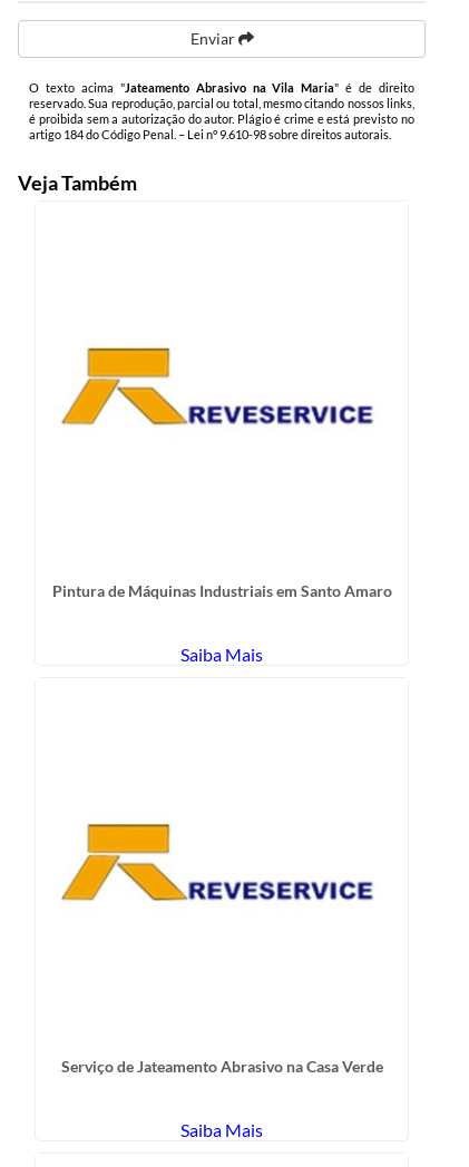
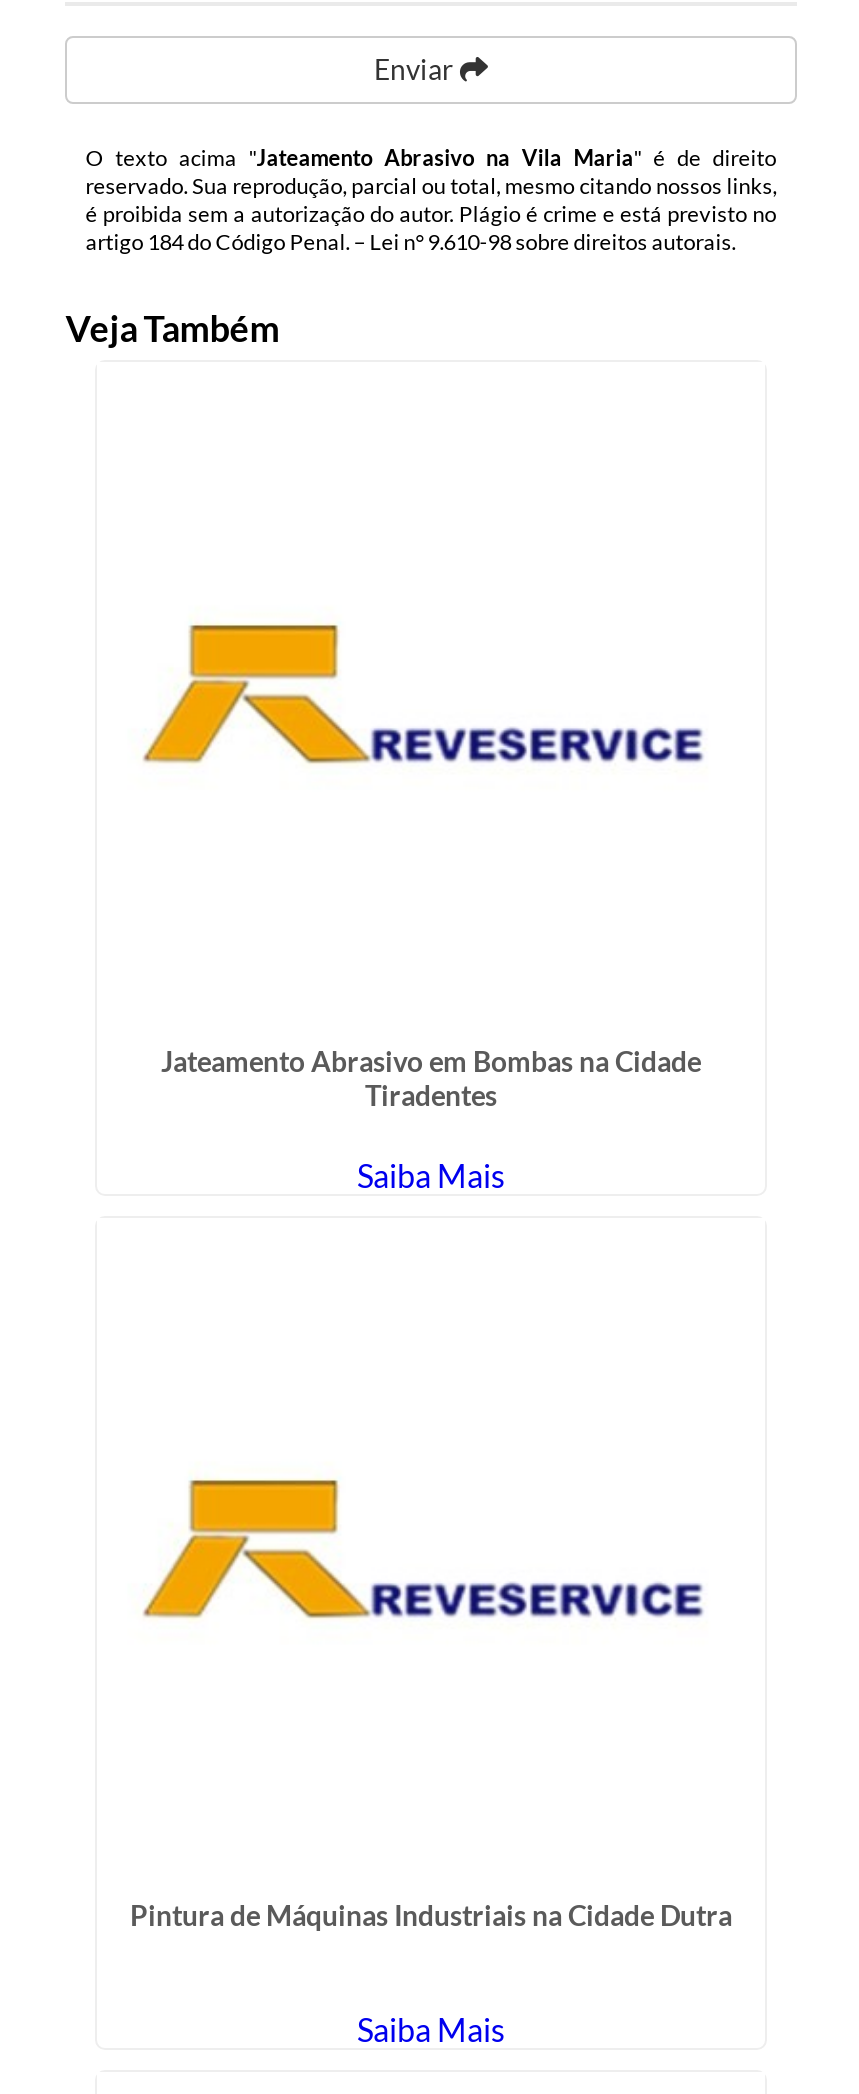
[52,581,392,600] Pintura de Máquinas Industriais em Santo Amaro -> [161,1043,701,1111] Jateamento Abrasivo em Bombas na Cidade | Tiradentes
[61,1057,383,1076] Serviço de Jateamento Abrasivo na Casa Verde -> [130,1898,732,1932] Pintura de Máquinas Industriais na Cidade Dutra

